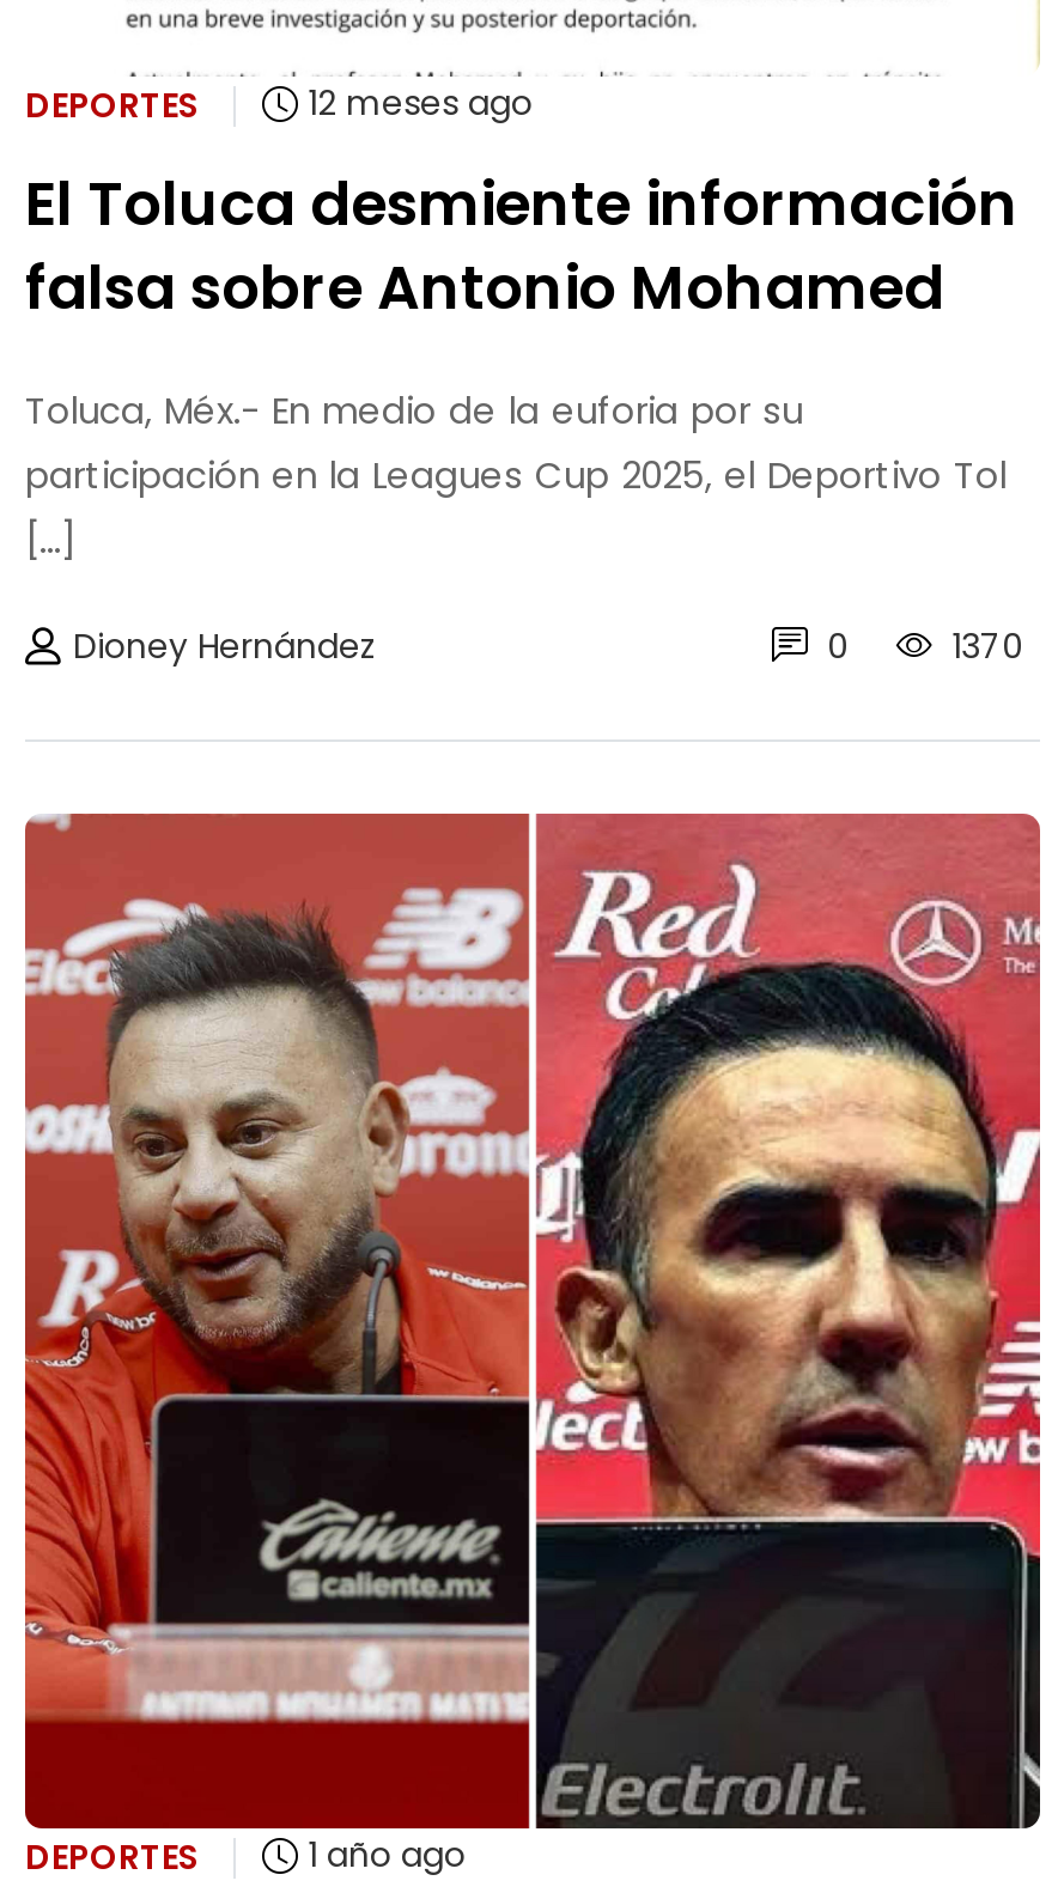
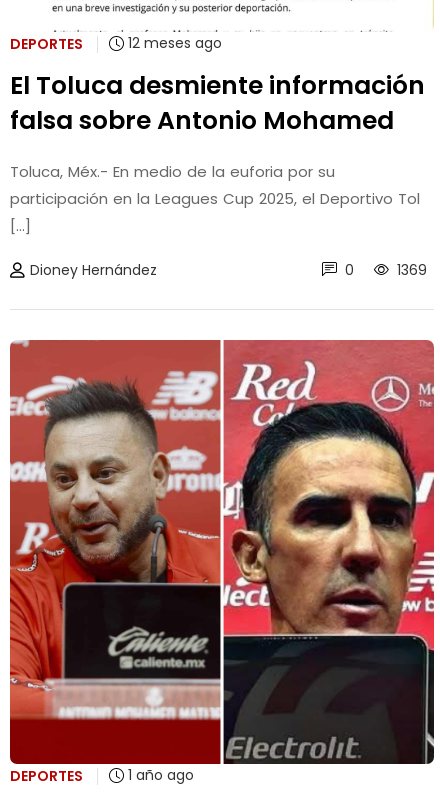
[817,623,1023,671] 0 1370 -> [341,260,427,280] 0 1369

